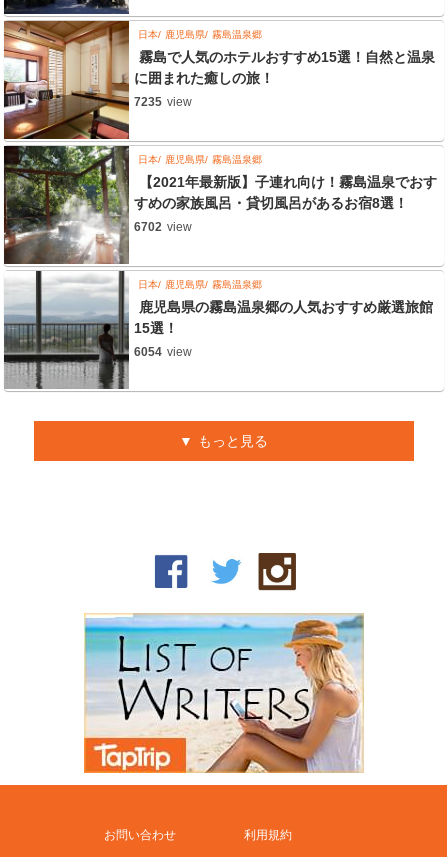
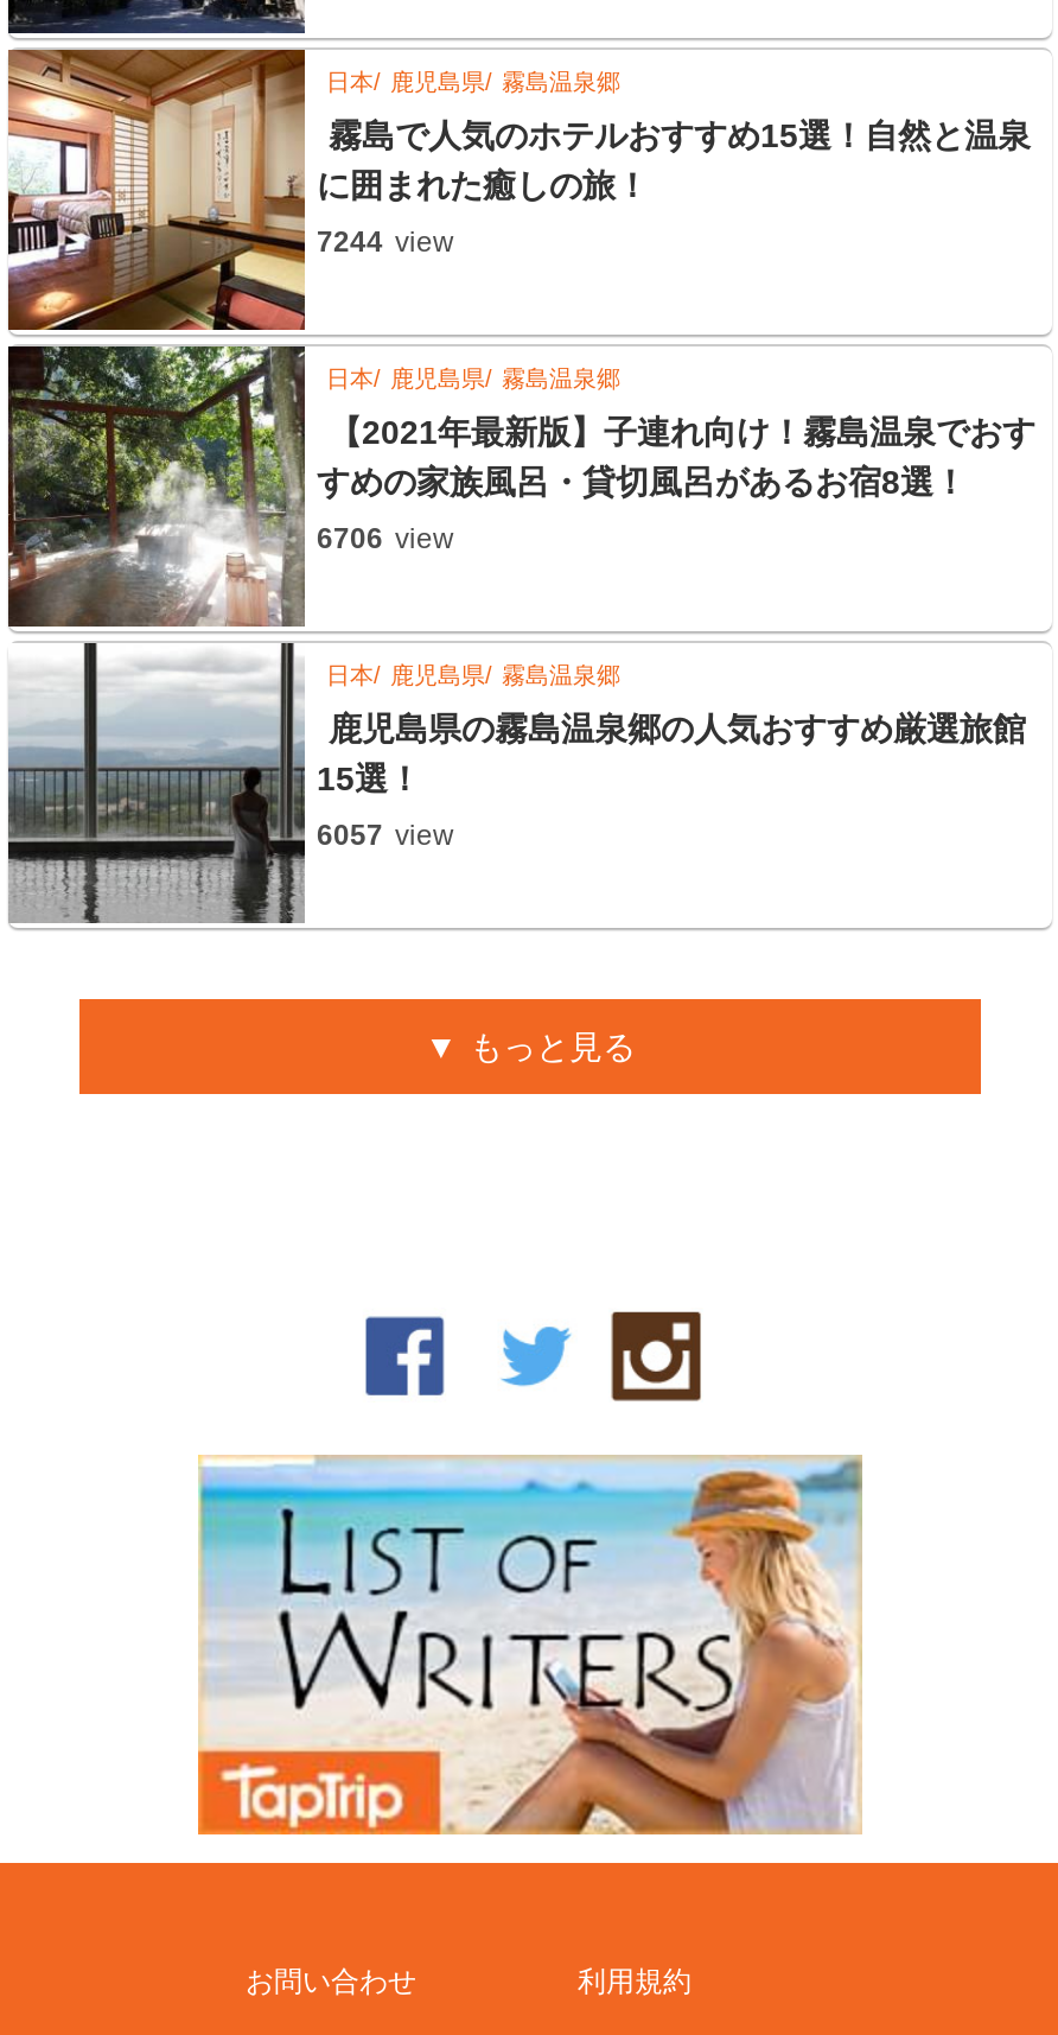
[134,95,192,109] 7235 view -> [317,226,454,259] 7244 view
[134,220,192,234] 6702 view -> [317,522,454,556] 6706 view
[134,345,192,359] 6054 view -> [317,819,454,852] 6057 view

